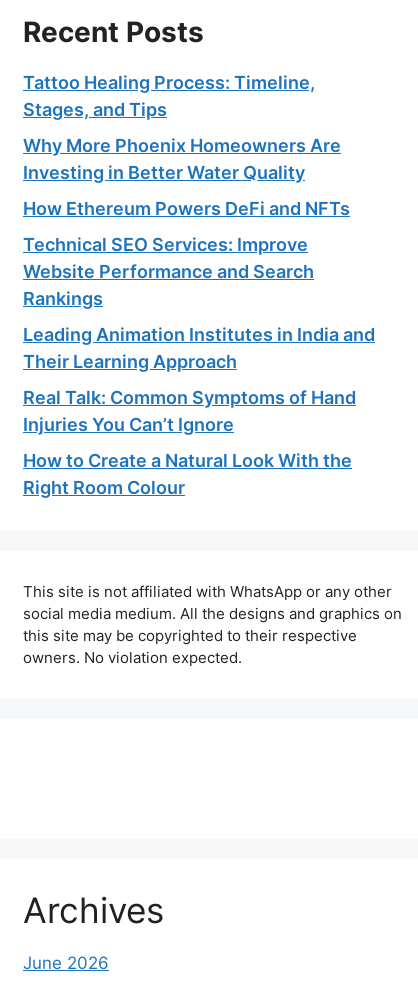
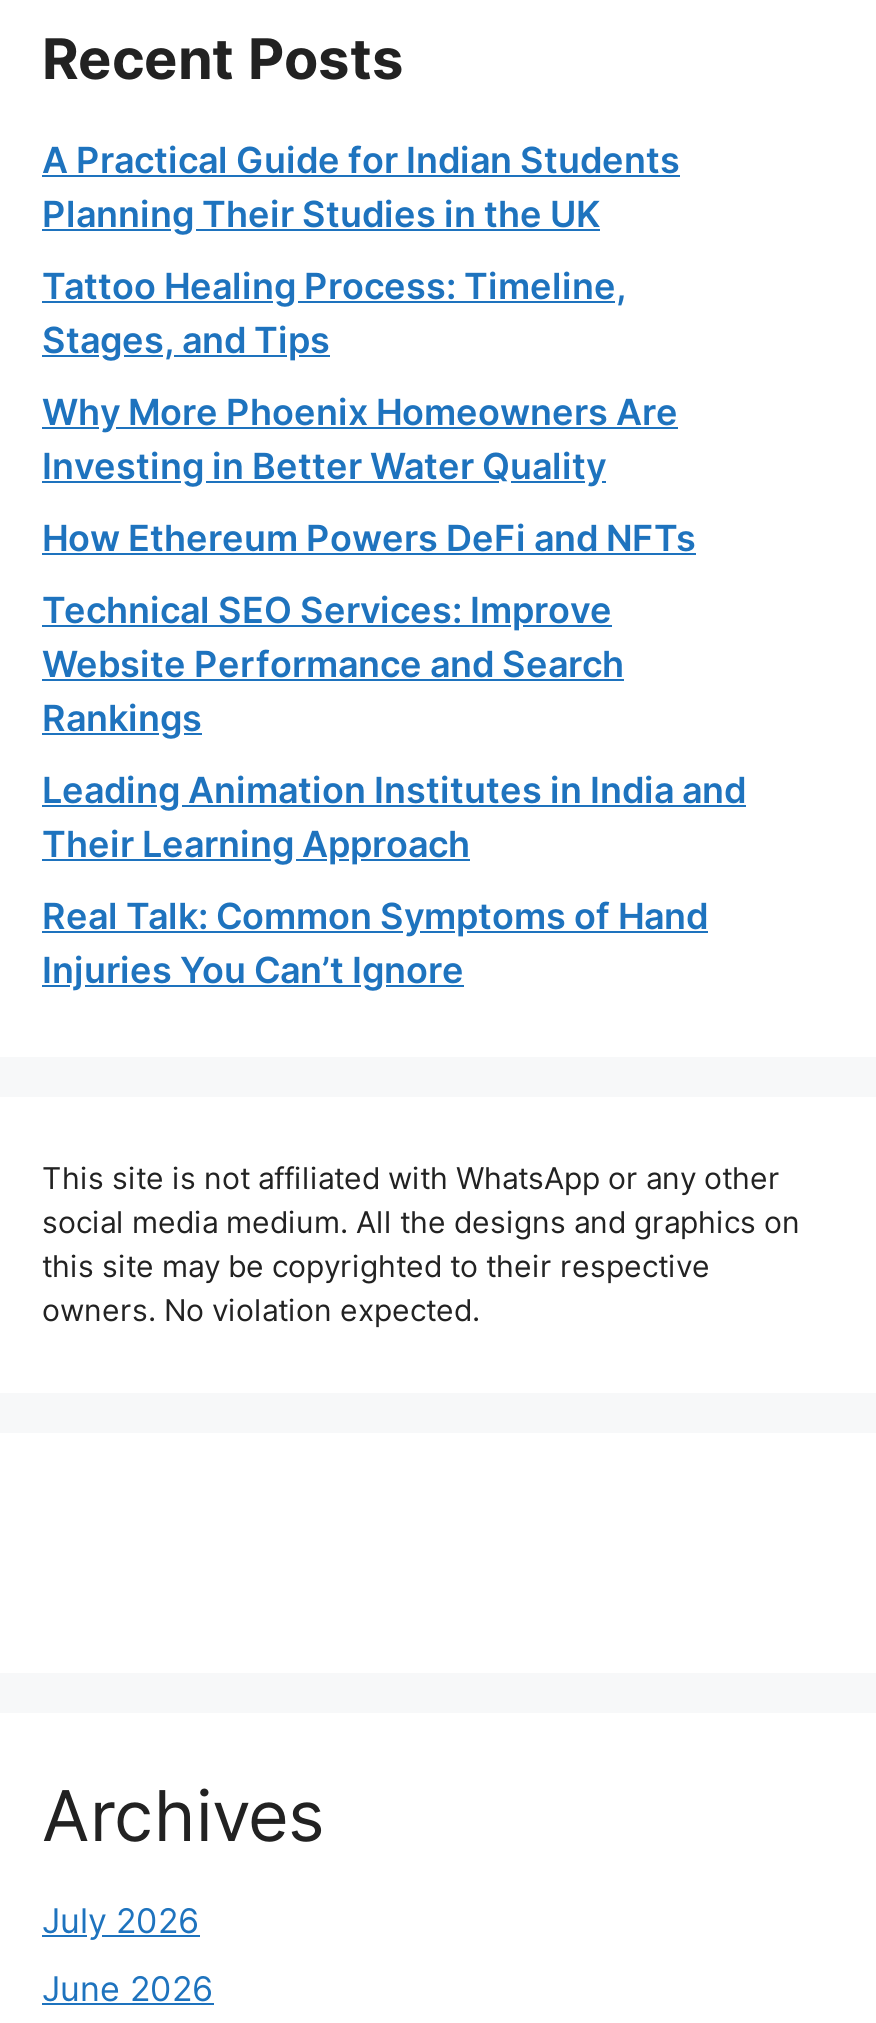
none -> [42,139,680,235] A Practical Guide for Indian Students | Planning Their Studies in the UK
moved [23,72,375,435] -> [42,265,746,991]: Tattoo Healing Process: Timeline, | Stages, and Tips | Why More Phoenix Homeowners Are | ... | Real Talk: Common Symptoms of Hand | Injuries You Can’t Ignore
[23,450,352,498] How to Create a Natural Look With the | Right Room Colour -> none
none -> [42,1901,200,1941] July 2026

